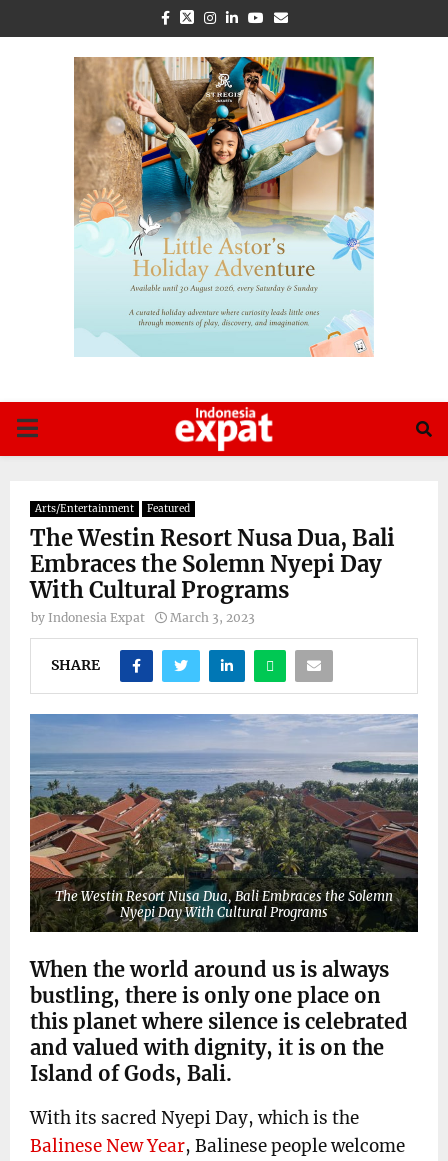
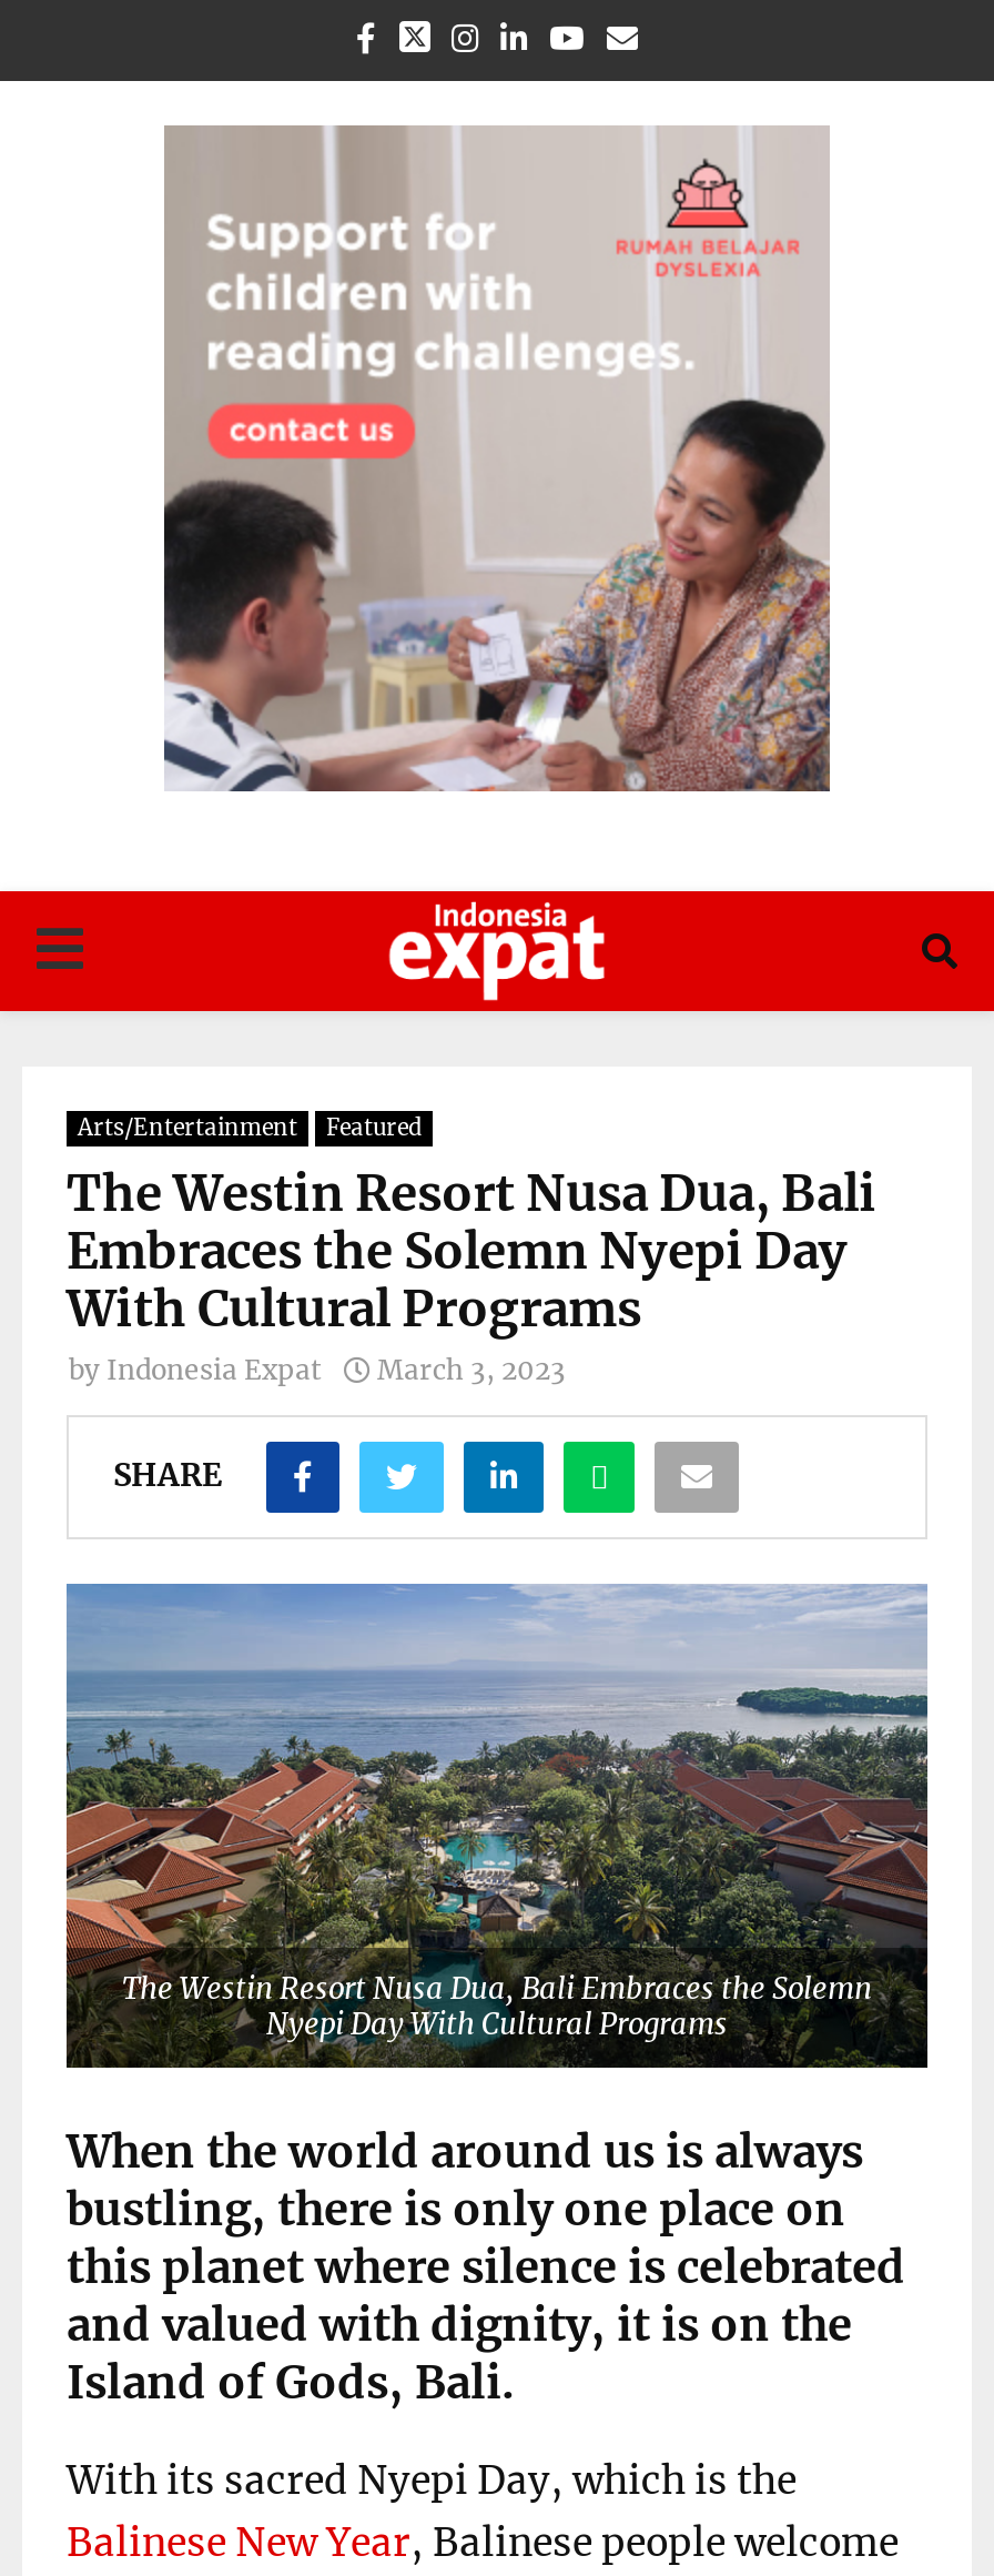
[74,56,374,357] [image] -> [162,125,832,794] [image]

